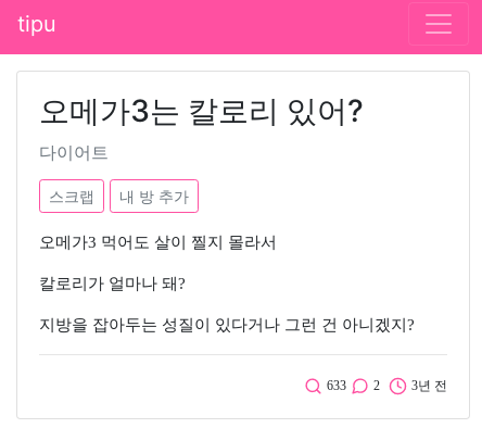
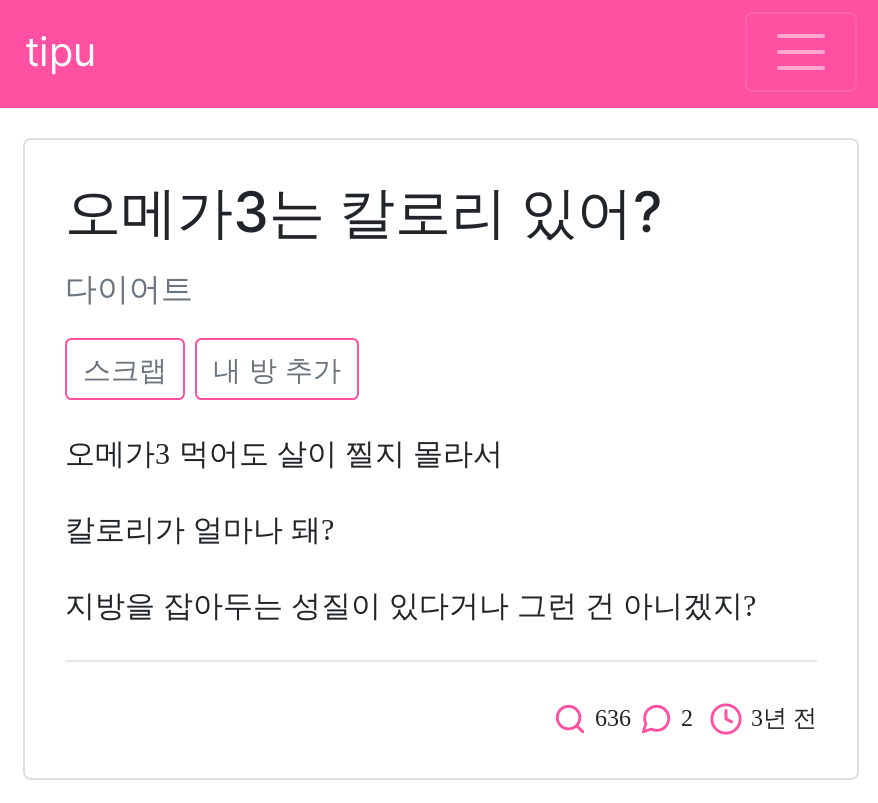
[327,378,380,393] 633 2 -> [595,704,693,732] 636 2

